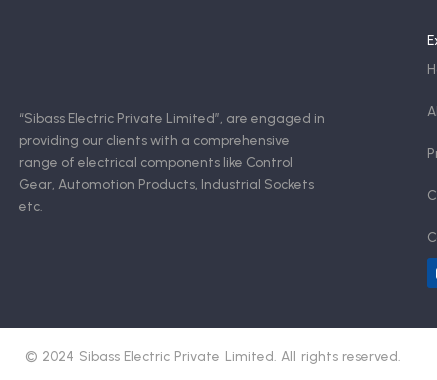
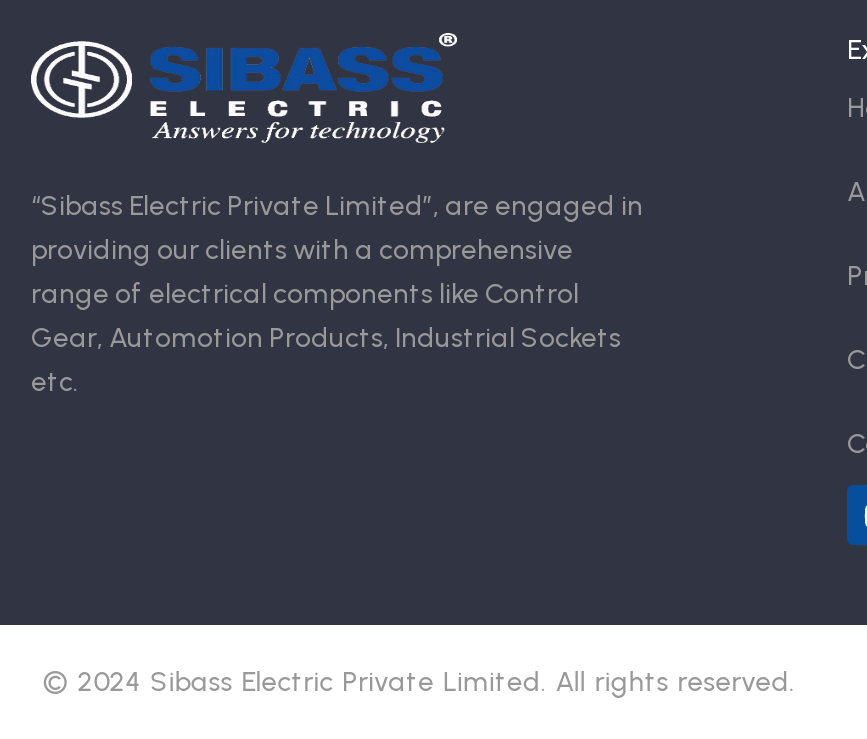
none -> [149,31,459,145] [image]
none -> [29,39,135,121] [image]

